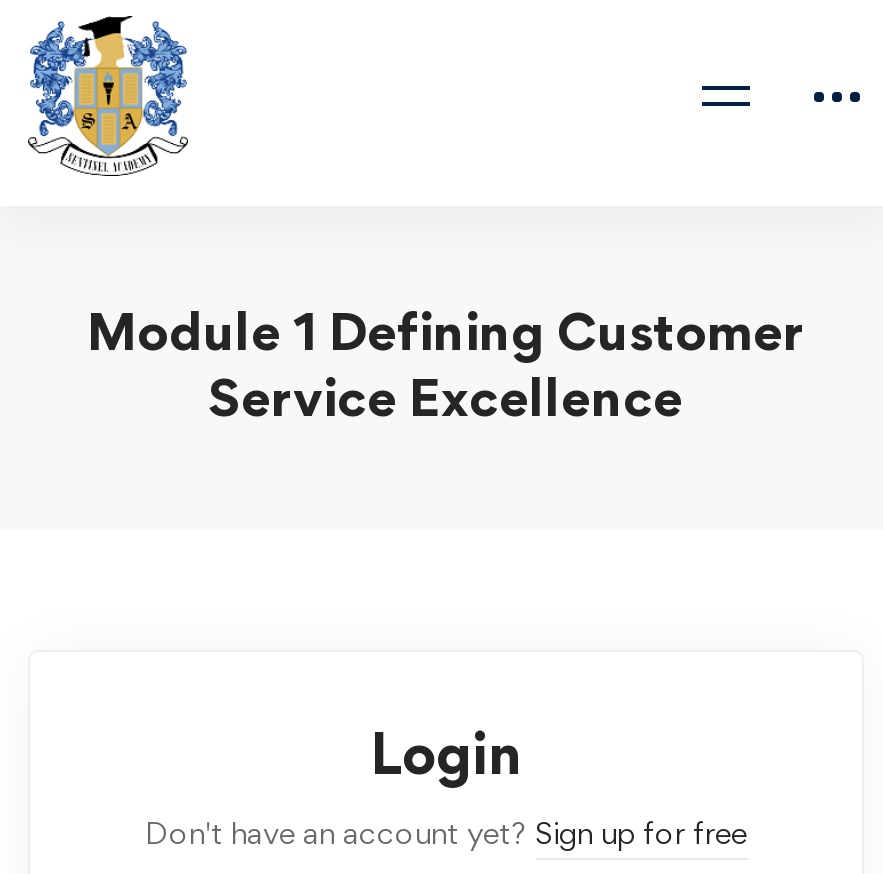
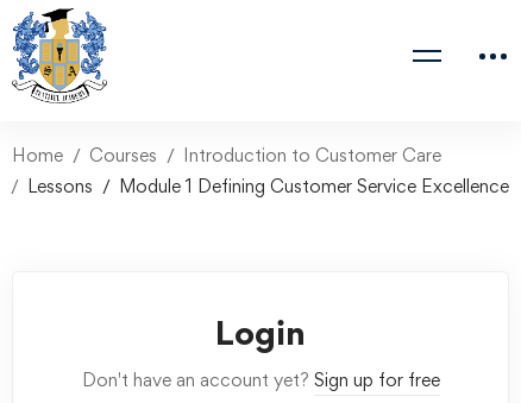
[87,298,805,428] Module 1 Defining Customer | Service Excellence -> [12,144,509,197] Home | Courses | Introduction to Customer Care | Lessons | Module 1 Defining Customer Service Excellence

